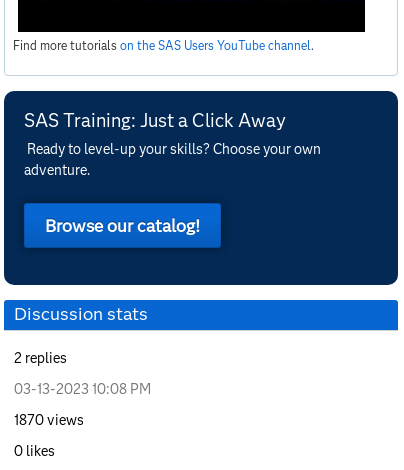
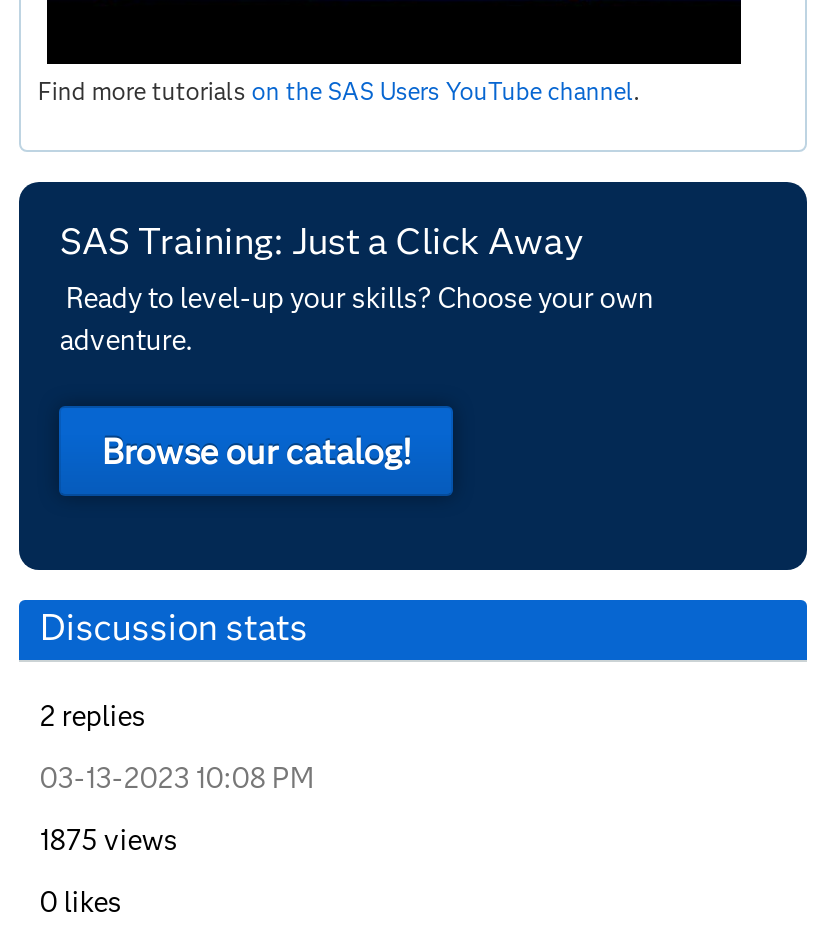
[14,411,84,429] 1870 views -> [40,822,178,858] 1875 views

